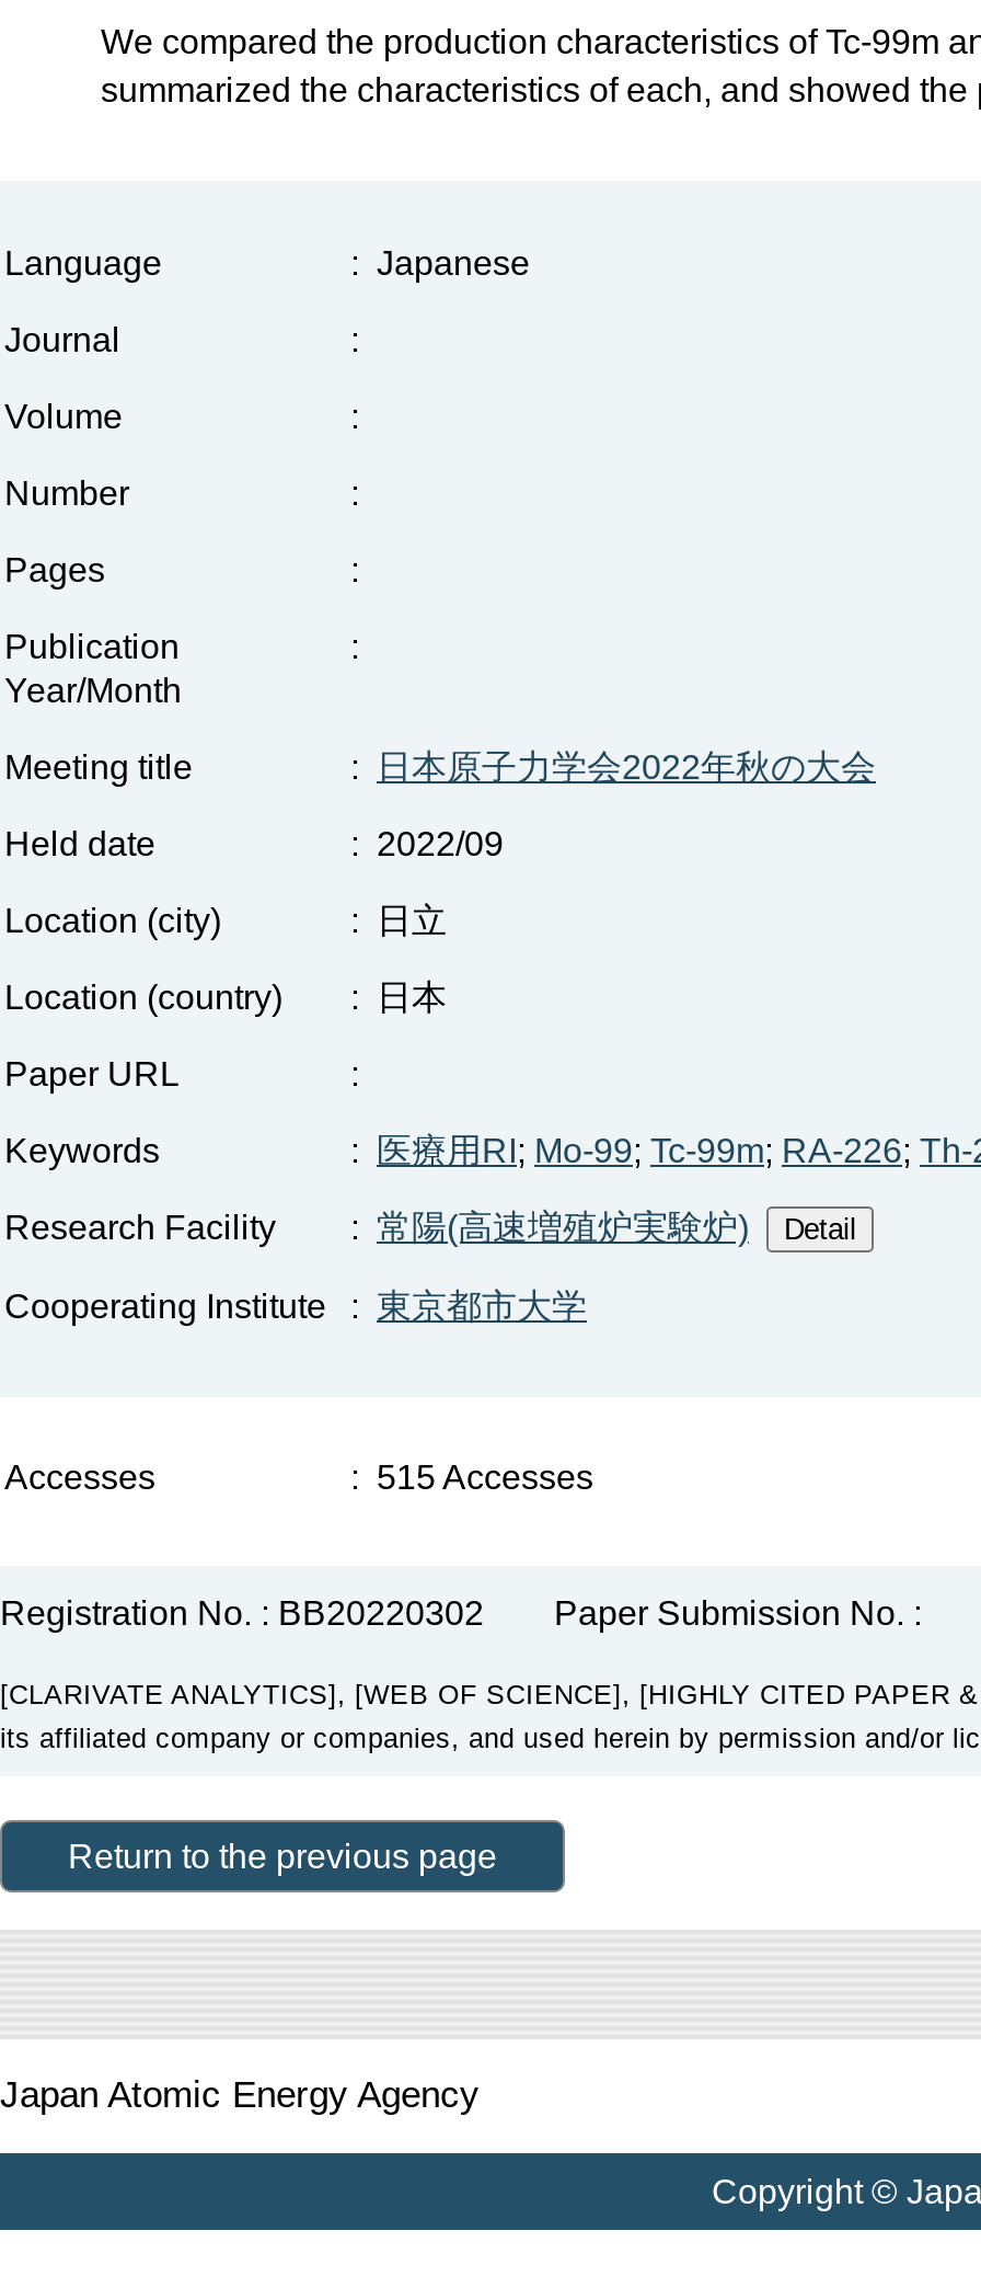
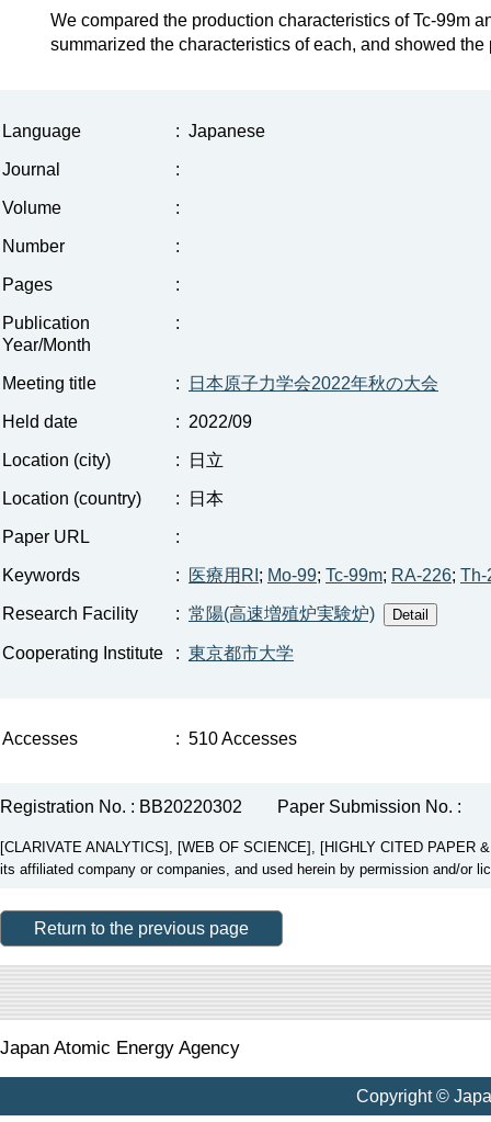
[350,1459,593,1496] : 515 Accesses -> [175,730,297,748] : 510 Accesses

